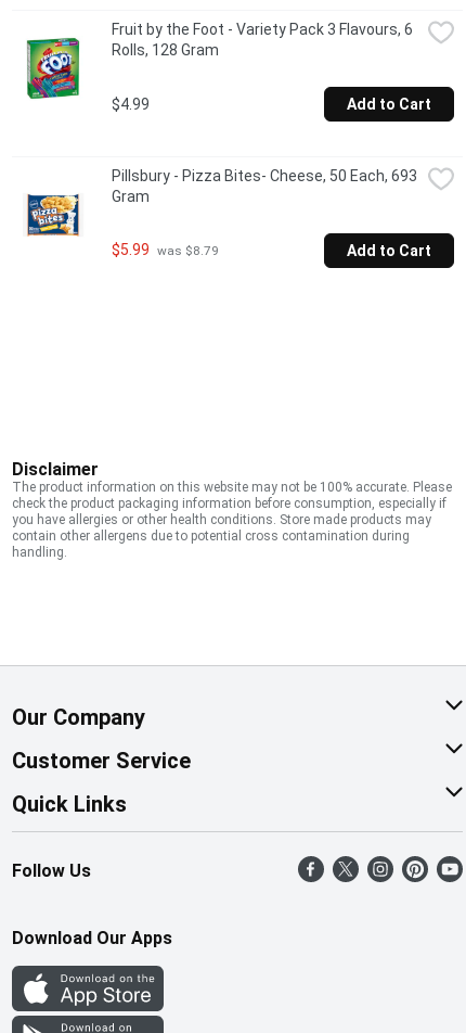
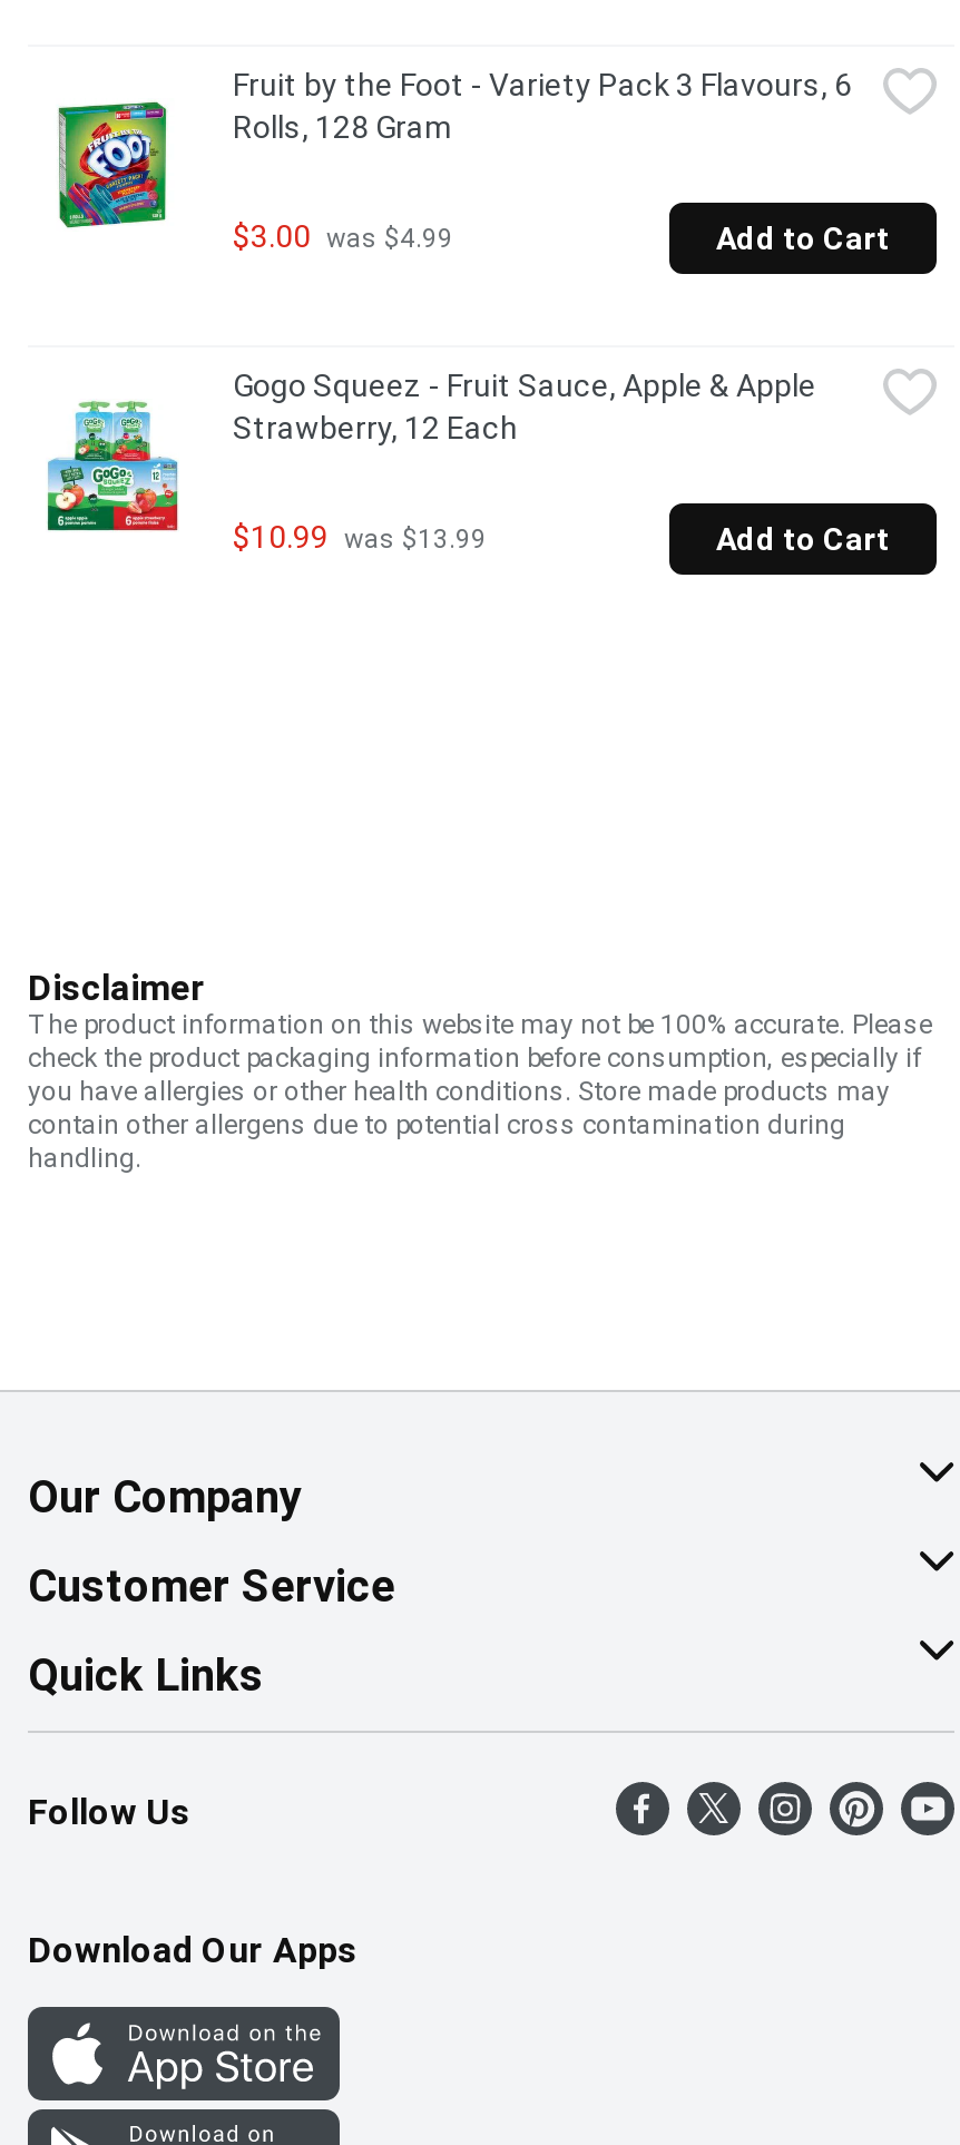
[112,95,150,113] $4.99 -> [233,219,453,254] $3.00 was $4.99
[22,167,417,246] [image] | Pillsbury - Pizza Bites- Cheese, 50 Each, 693 | Gram -> [46,368,816,532] [image] | Gogo Squeez - Fruit Sauce, Apple & Apple | Strawberry, 12 Each
[112,241,219,258] $5.99 was $8.79 -> [233,519,487,555] $10.99 was $13.99

